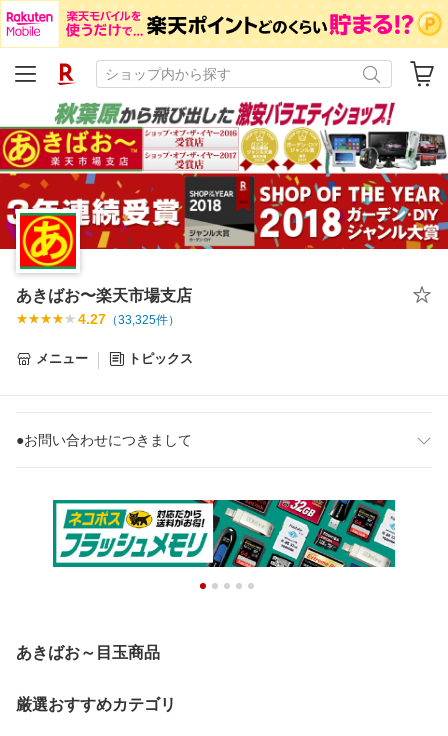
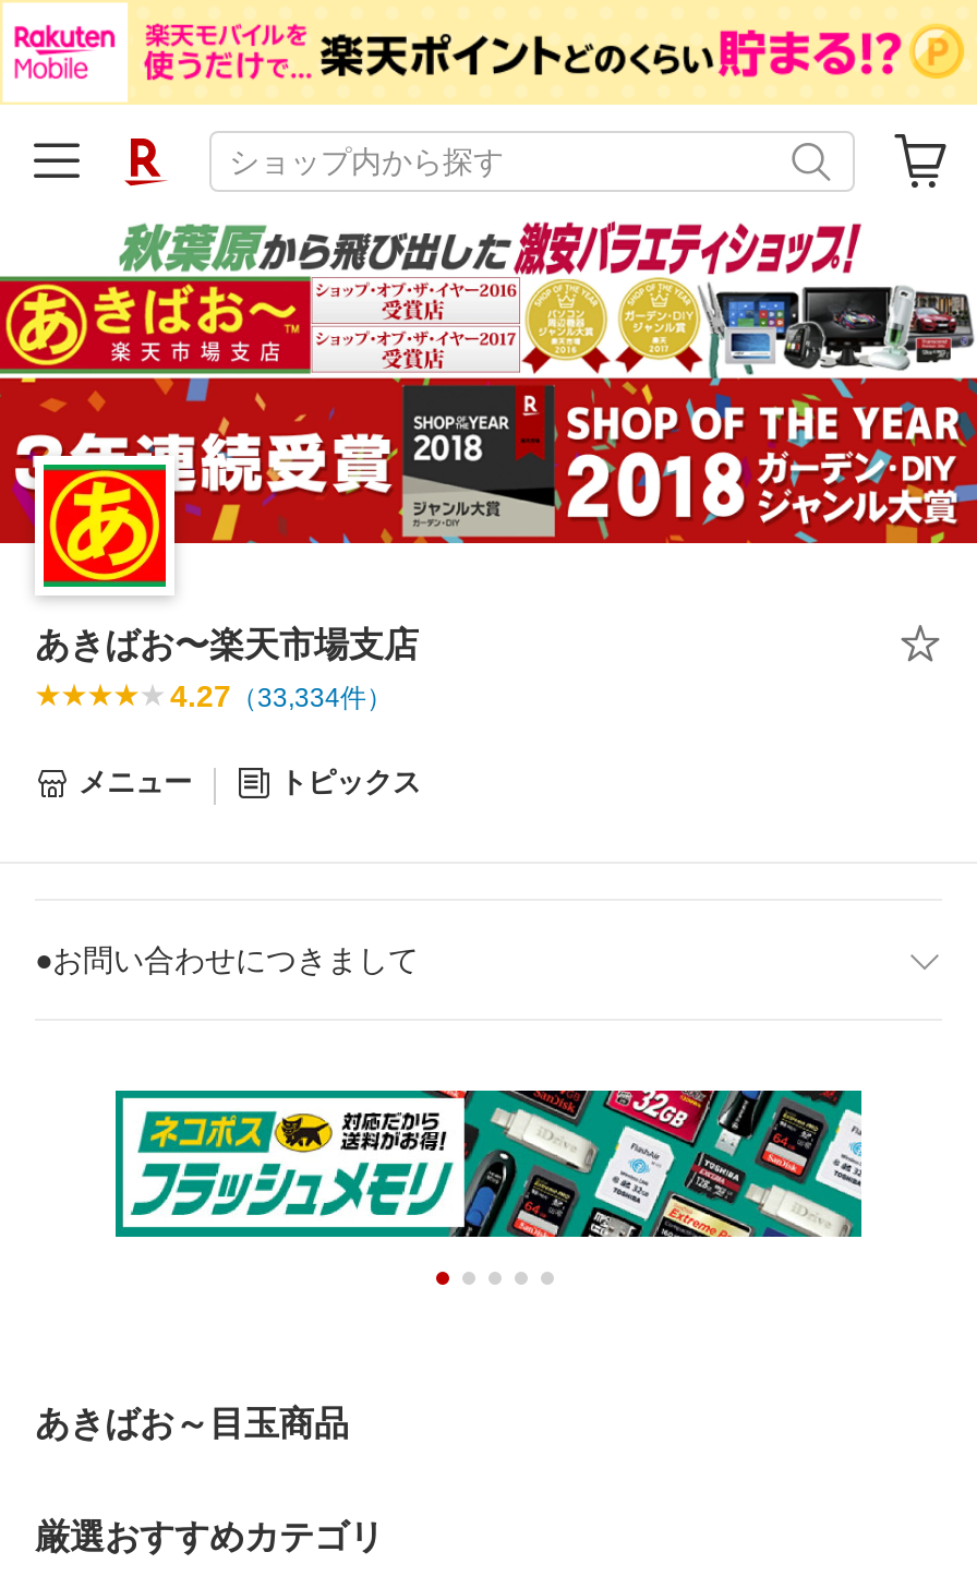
[78,311,180,327] 4.27（33,325件） -> [170,679,393,714] 4.27（33,334件）

